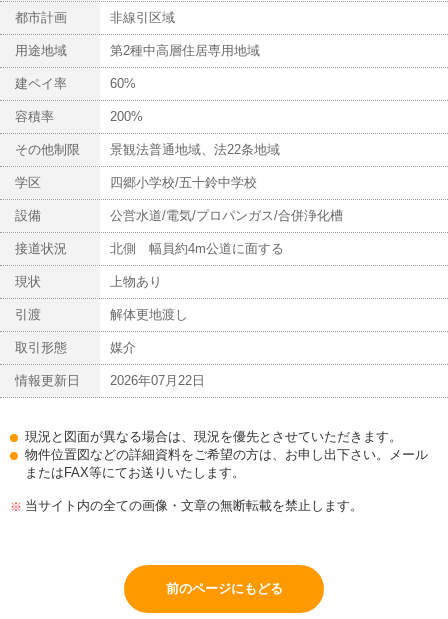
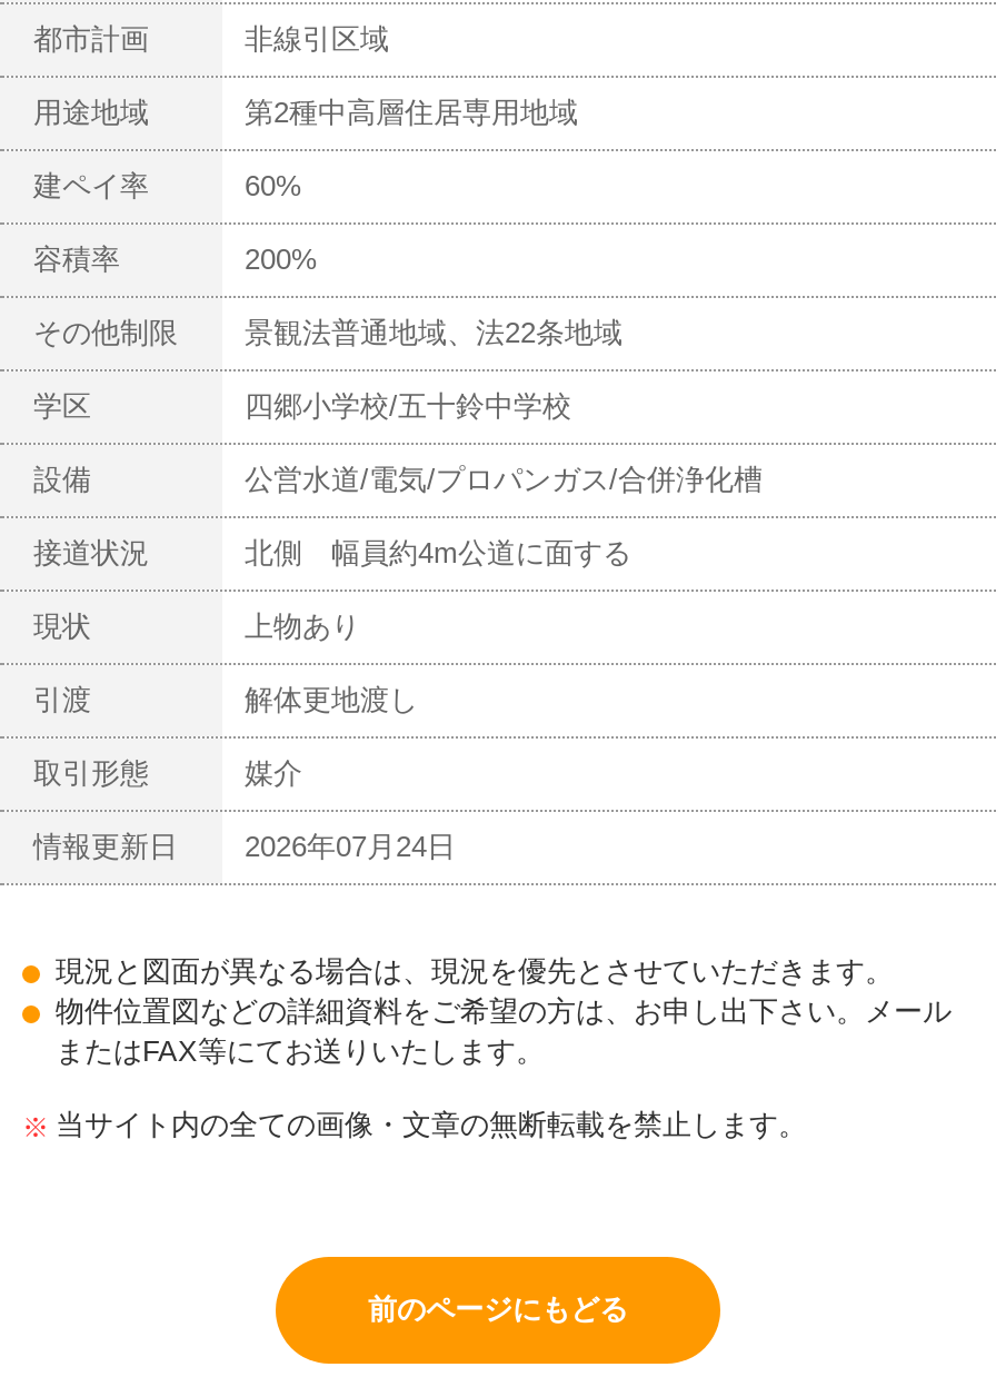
[15,373,205,388] 情報更新日 2026年07月22日 -> [33,830,456,863] 情報更新日 2026年07月24日

